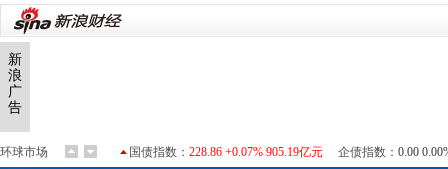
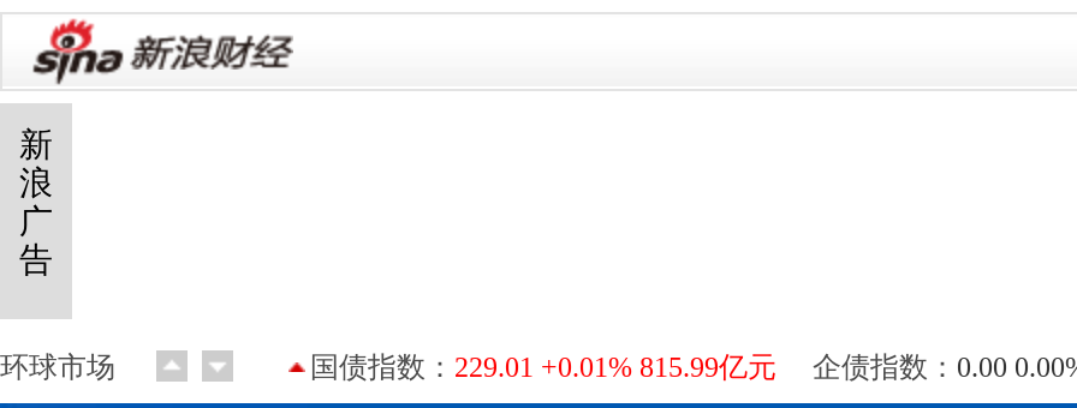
[129,145,323,159] 国债指数：228.86 +0.07% 905.19亿元 -> [310,350,776,384] 国债指数：229.01 +0.01% 815.99亿元

